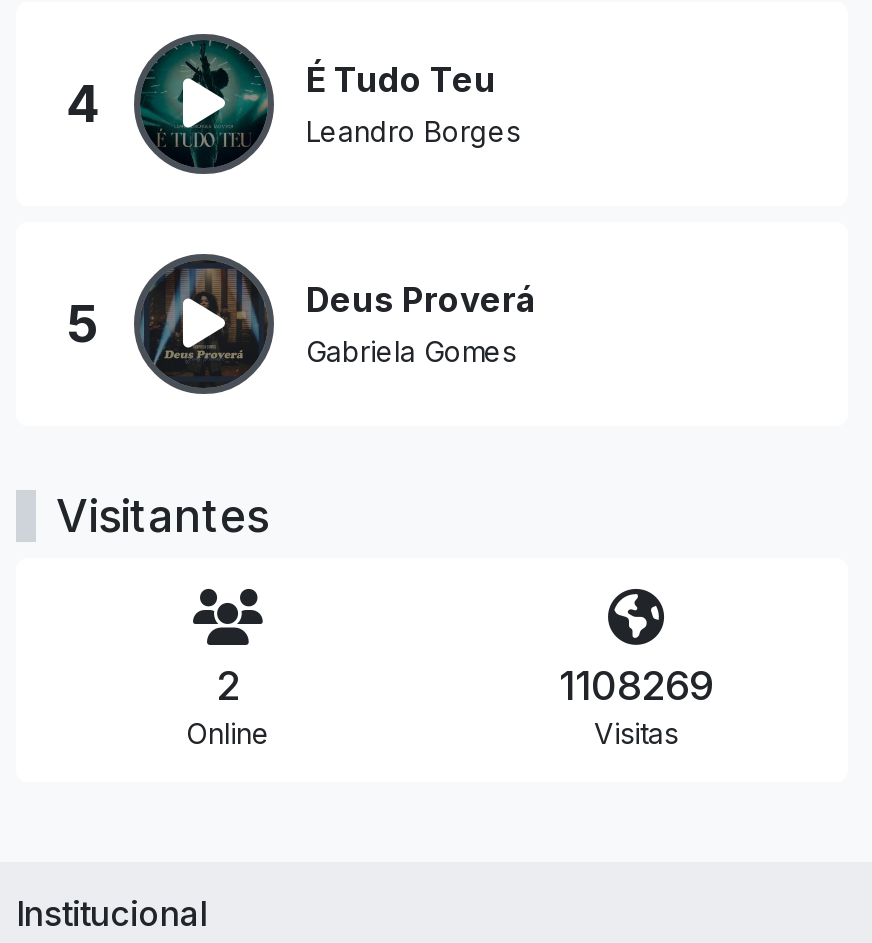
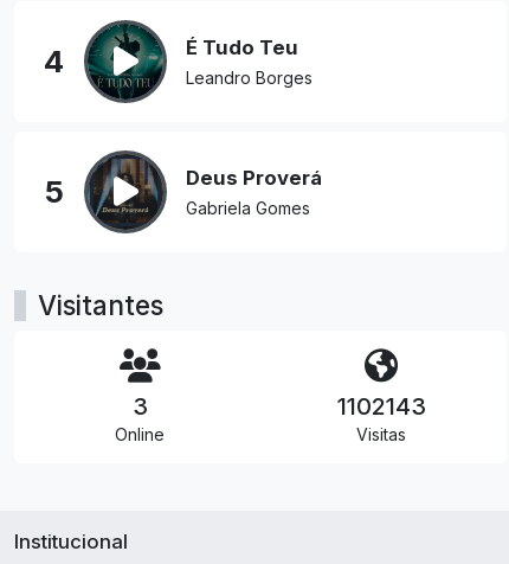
[216,662,240,710] 2 -> [132,392,147,421] 3
[559,662,713,710] 1108269 -> [337,392,426,421] 1102143

